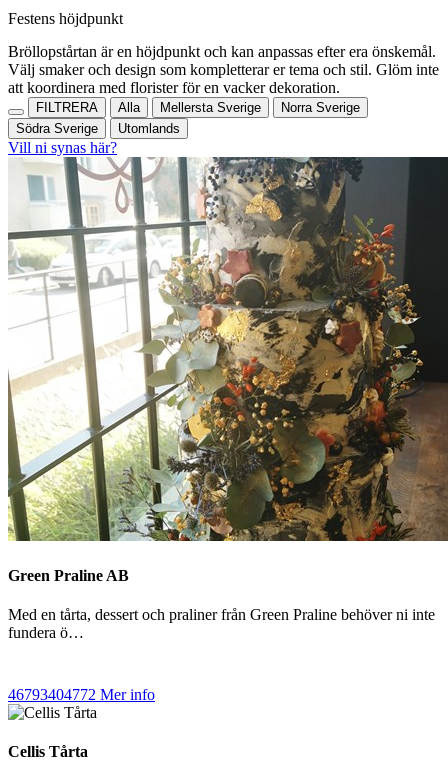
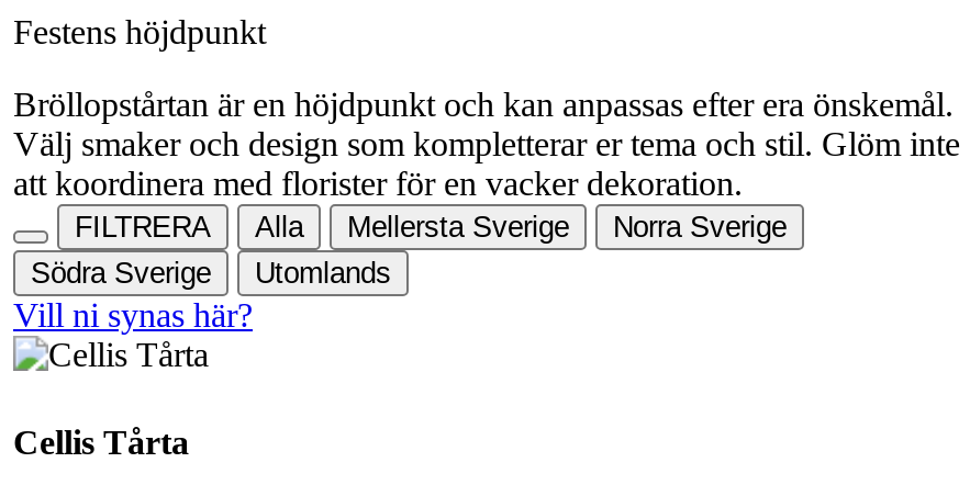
[7,156,445,641] [image] | Green Praline AB | Med en tårta, dessert och praliner från Green Praline behöver ni inte | fundera ö… -> none
[8,686,155,703] 46793404772 Mer info -> none

